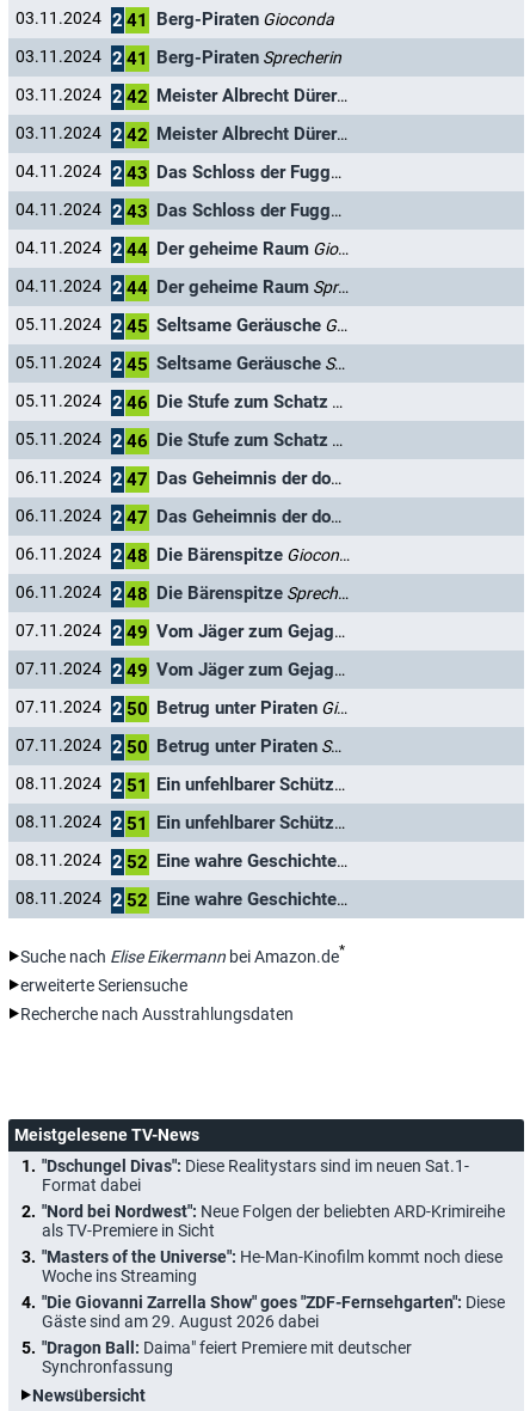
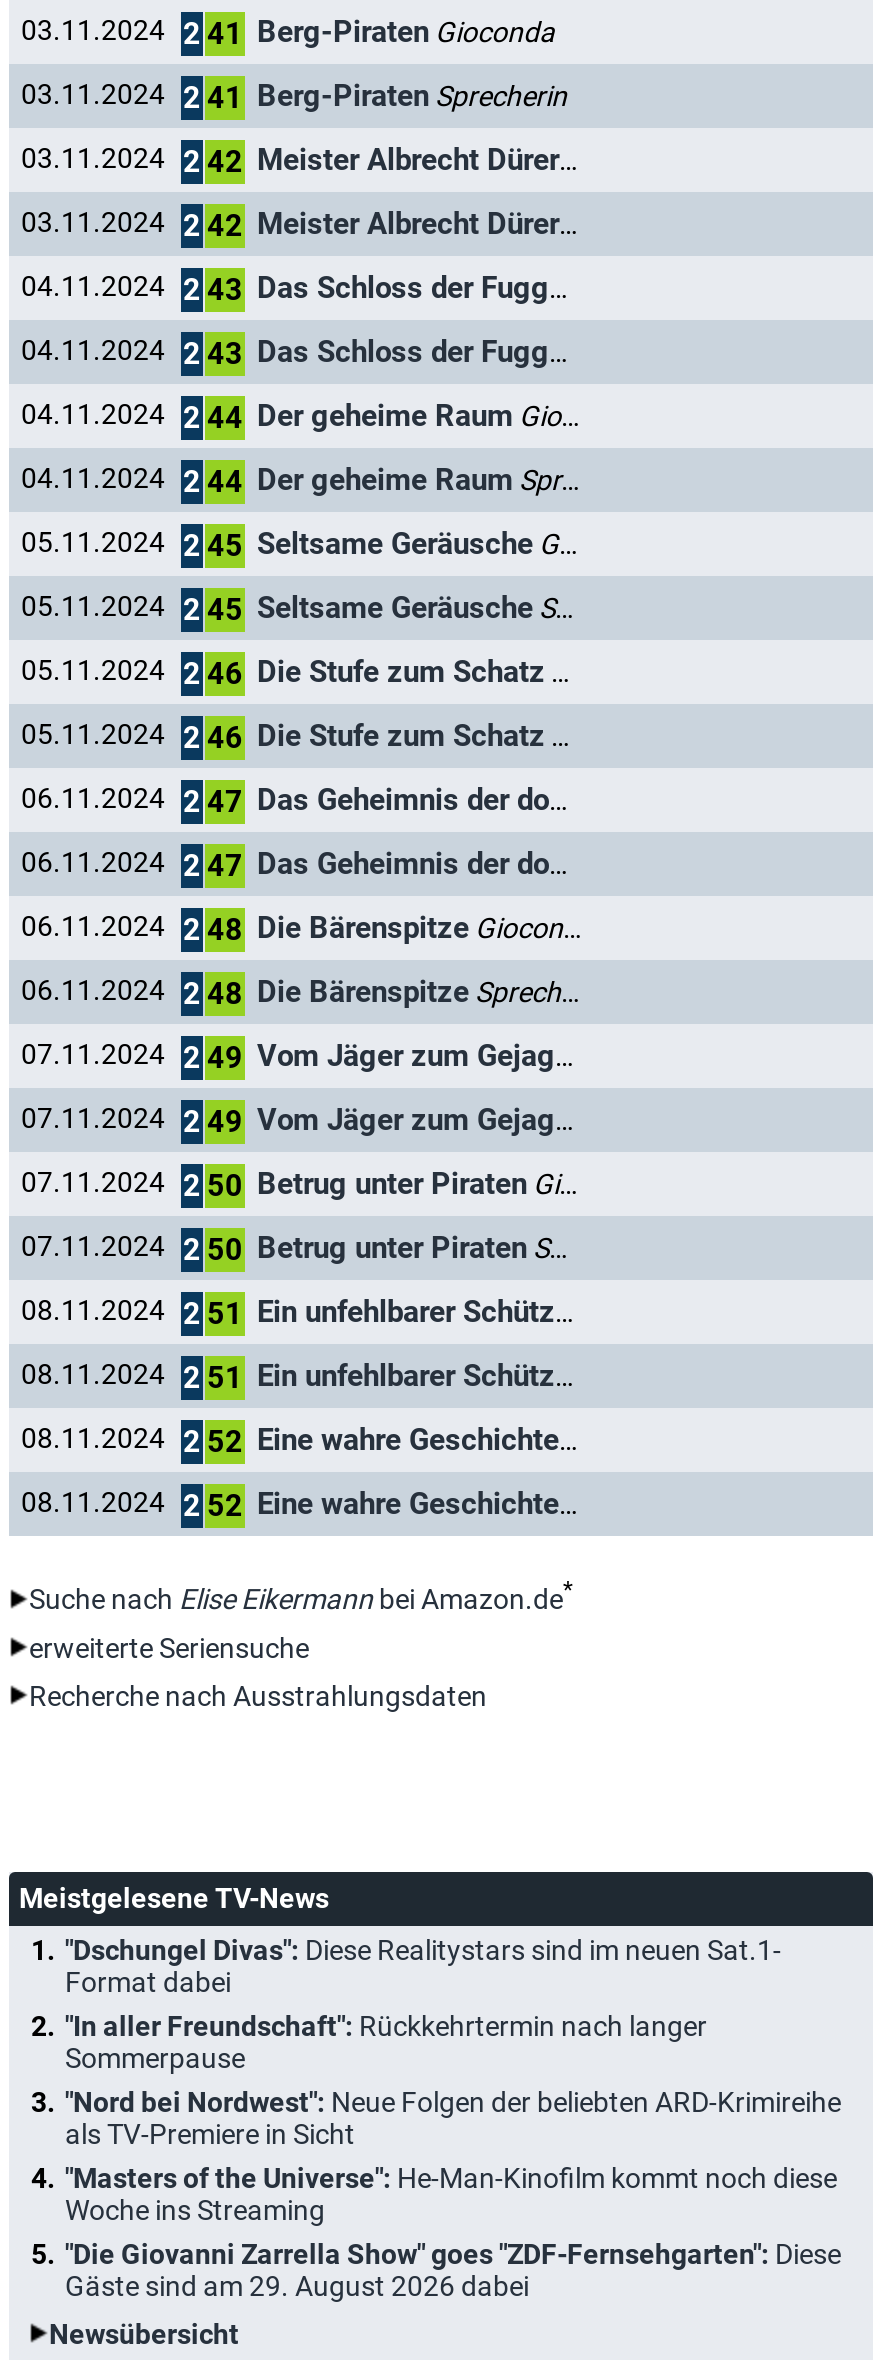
none -> [65,2009,707,2073] "In aller Freundschaft": Rückkehrtermin nach langer | Sommerpause
moved [42,1201,505,1331] -> [65,2085,841,2301]: "Nord bei Nordwest": Neue Folgen der beliebten ARD-Krimireihe | als TV-Premiere in Sicht | "Masters of the Universe": He-Man-Kinofilm kommt noch diese | Woche ins Streaming | "Die Giovanni Zarrella Show" goes "ZDF-Fernsehgarten": Diese | Gäste sind am 29. August 2026 dabei
[42,1338,412,1376] "Dragon Ball: Daima" feiert Premiere mit deutscher | Synchronfassung -> none

